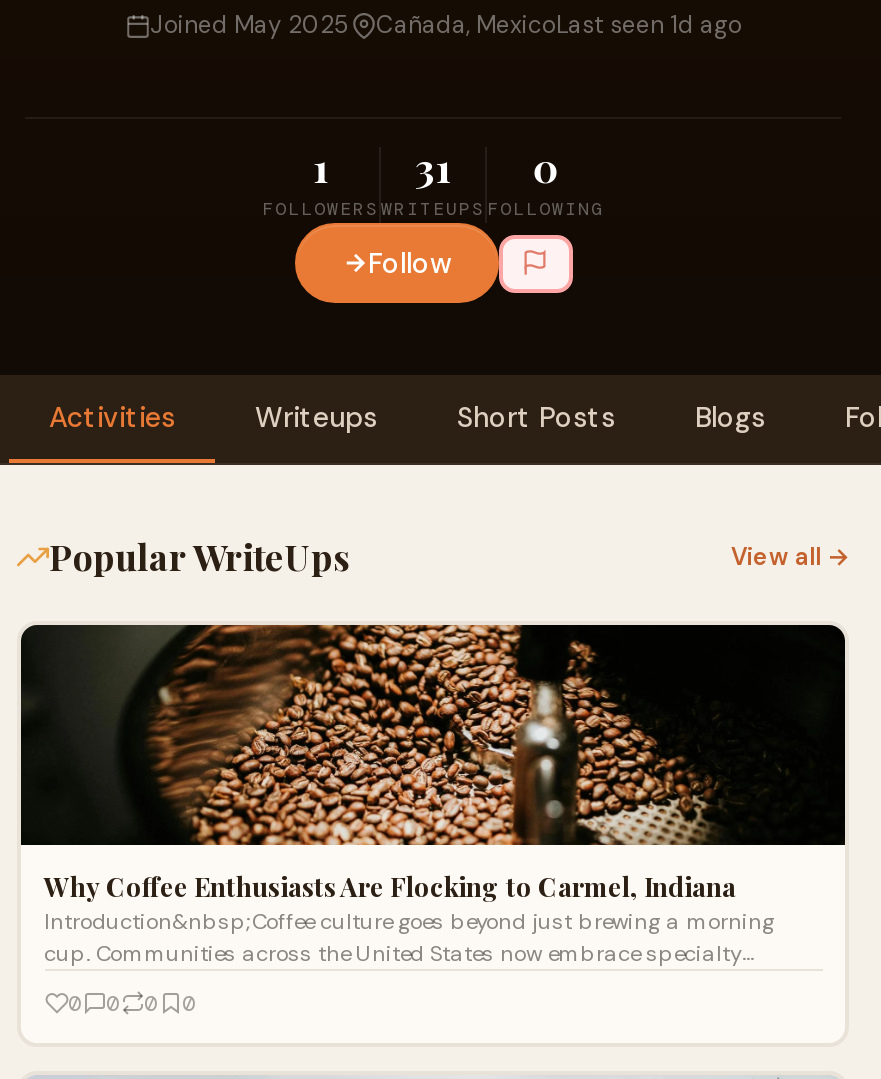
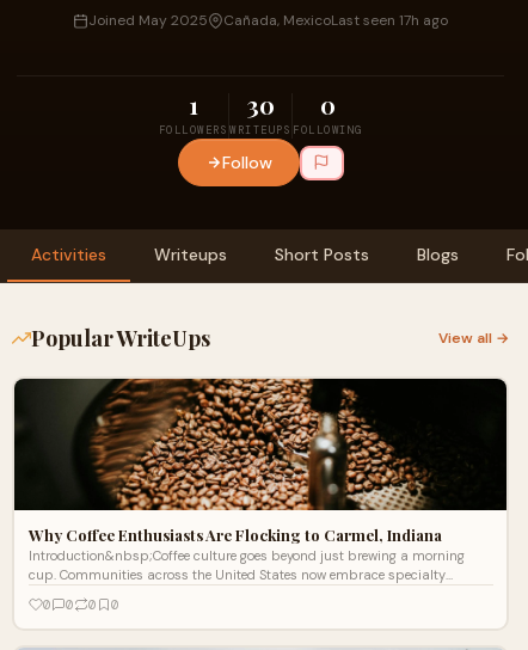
[376,9,742,41] Cañada, MexicoLast seen 1d ago -> [223,11,448,30] Cañada, MexicoLast seen 17h ago
[415,139,451,193] 31 -> [247,88,274,121] 30

